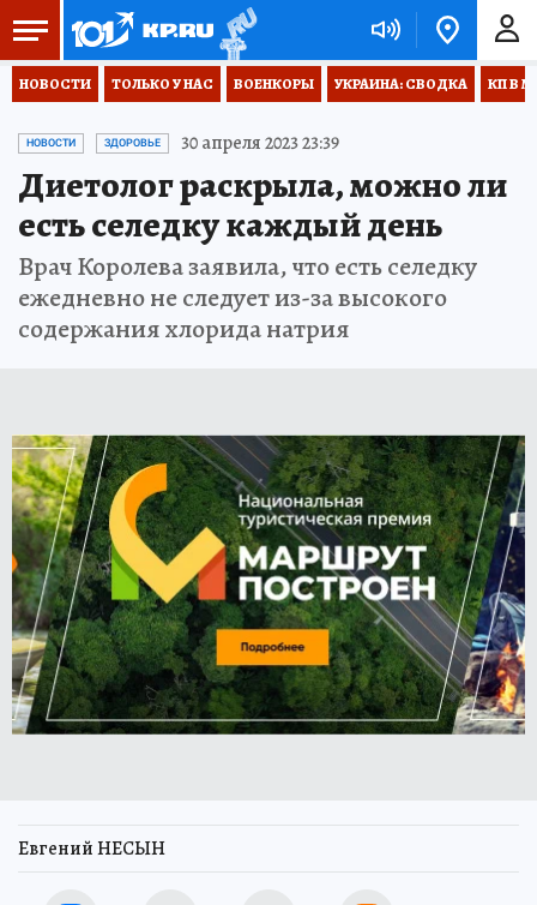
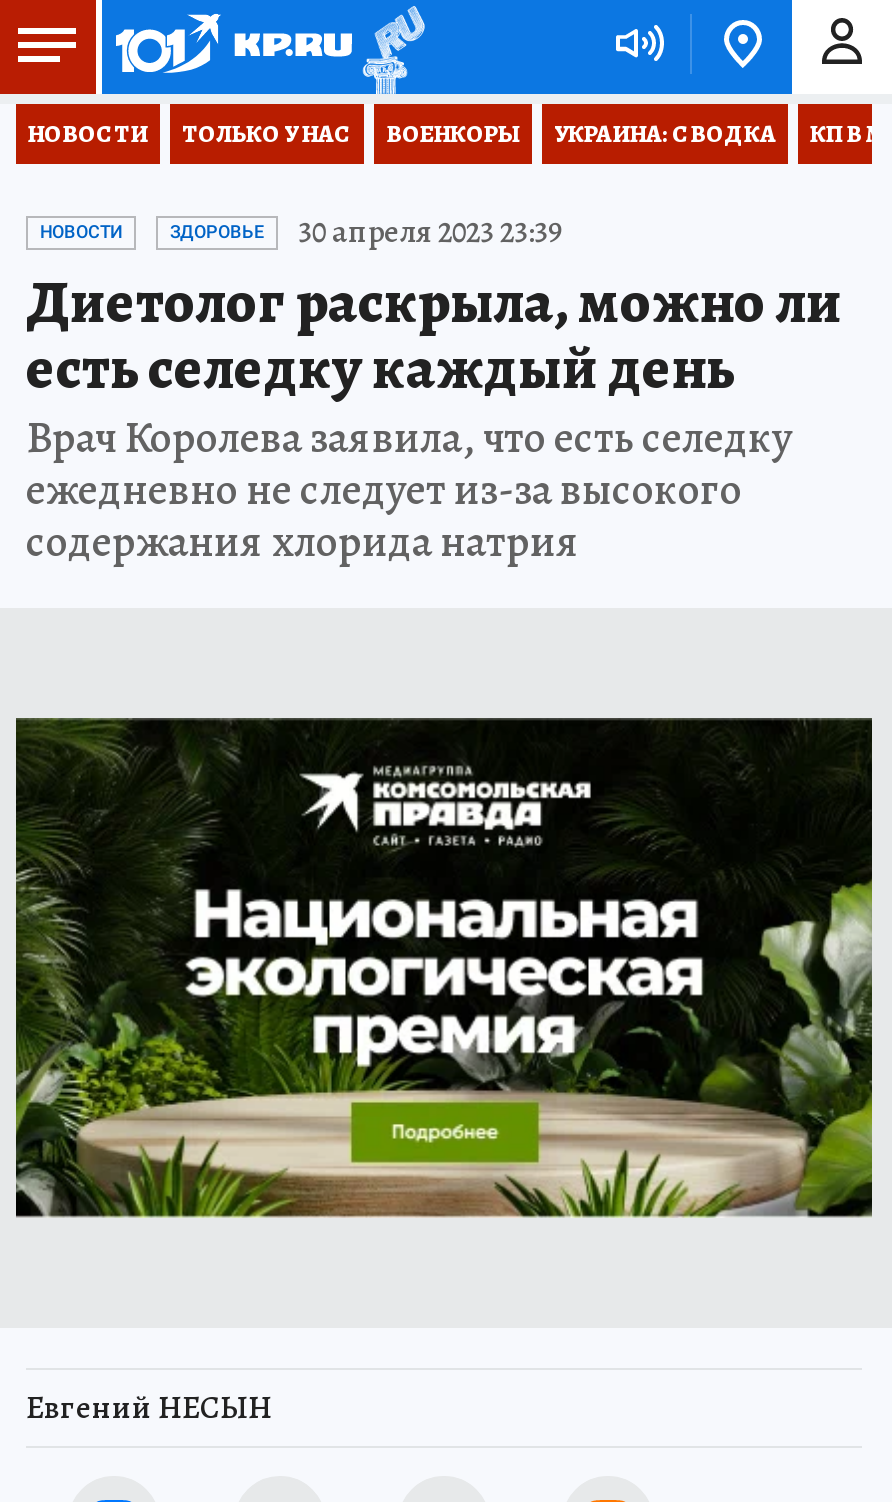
[11,434,526,736] [image] -> [14,716,874,1218] [image]

